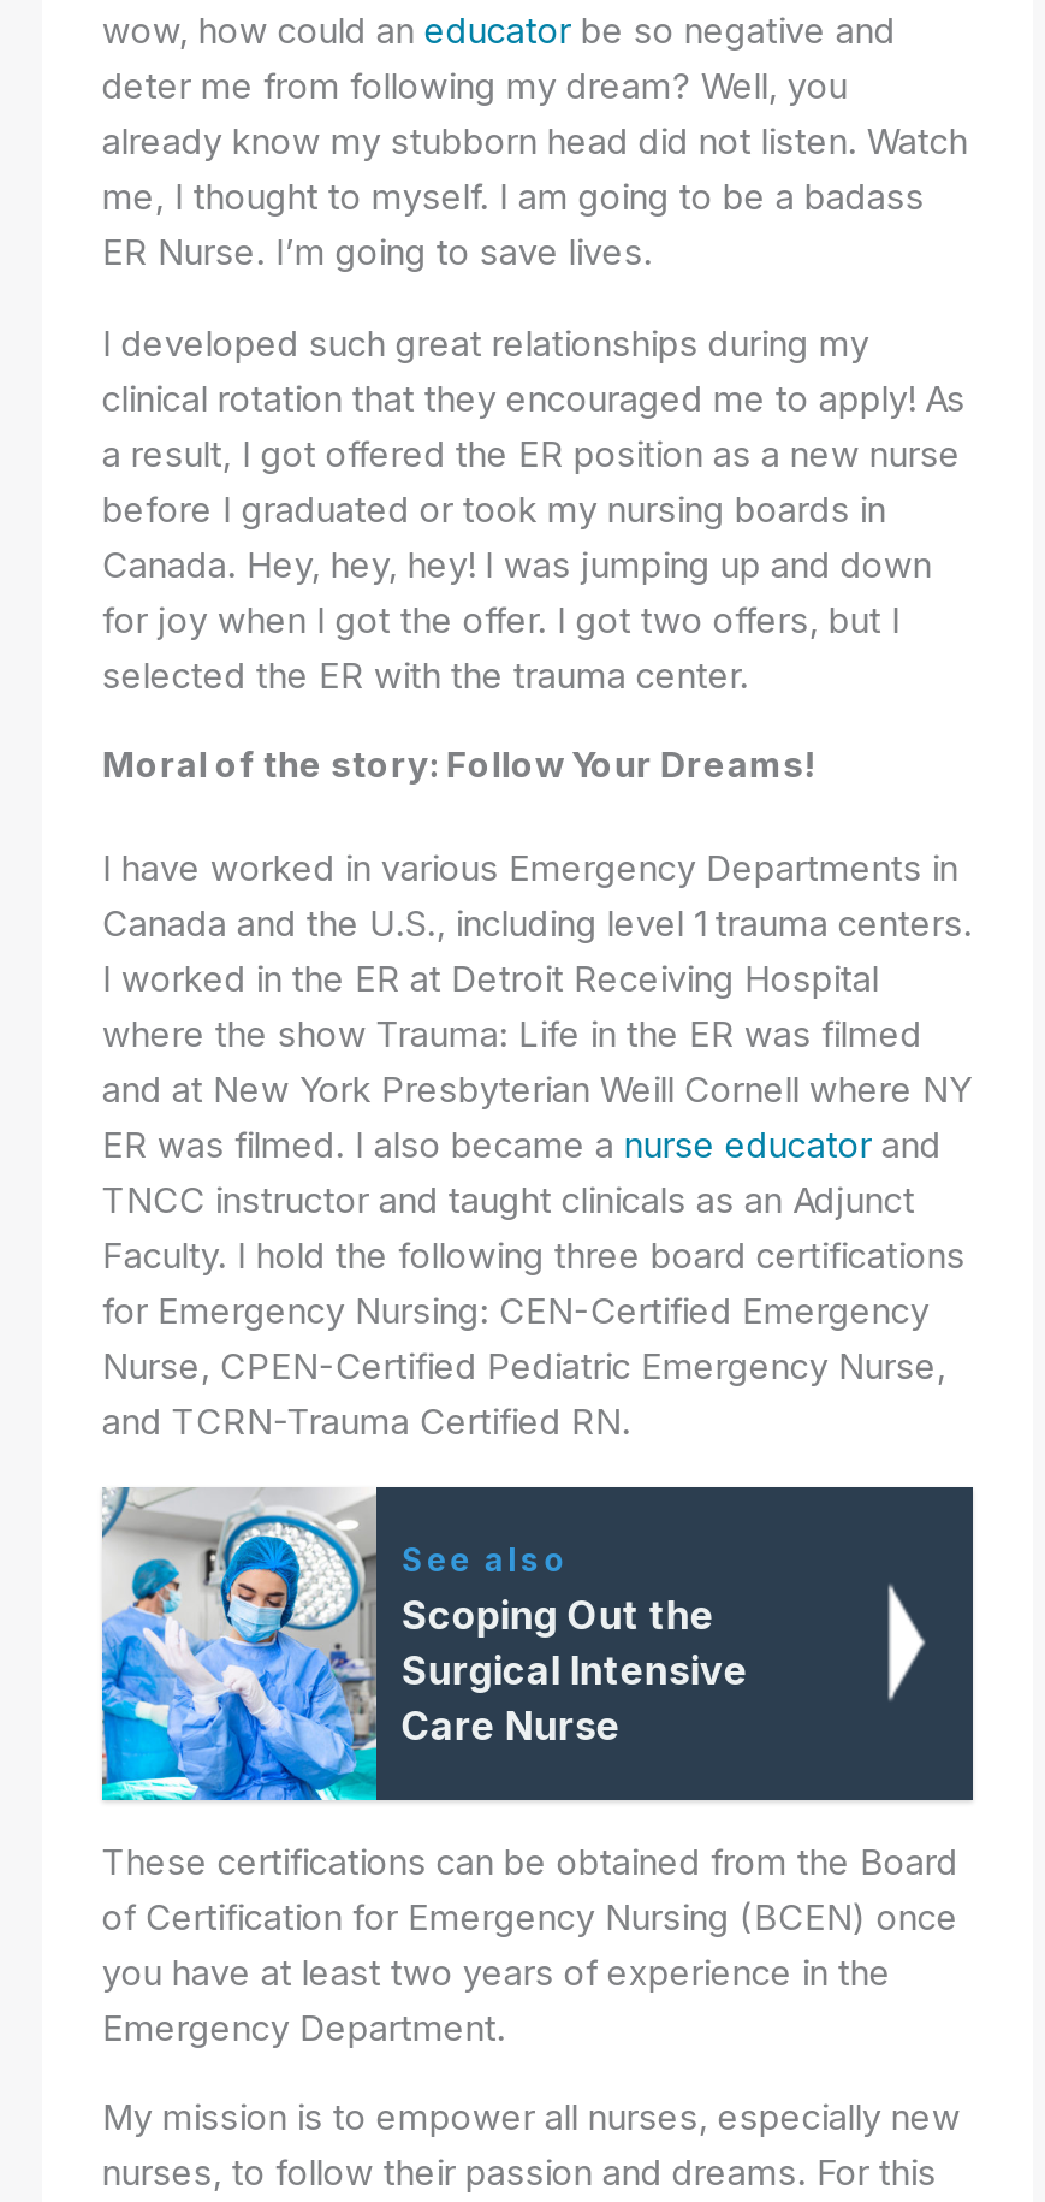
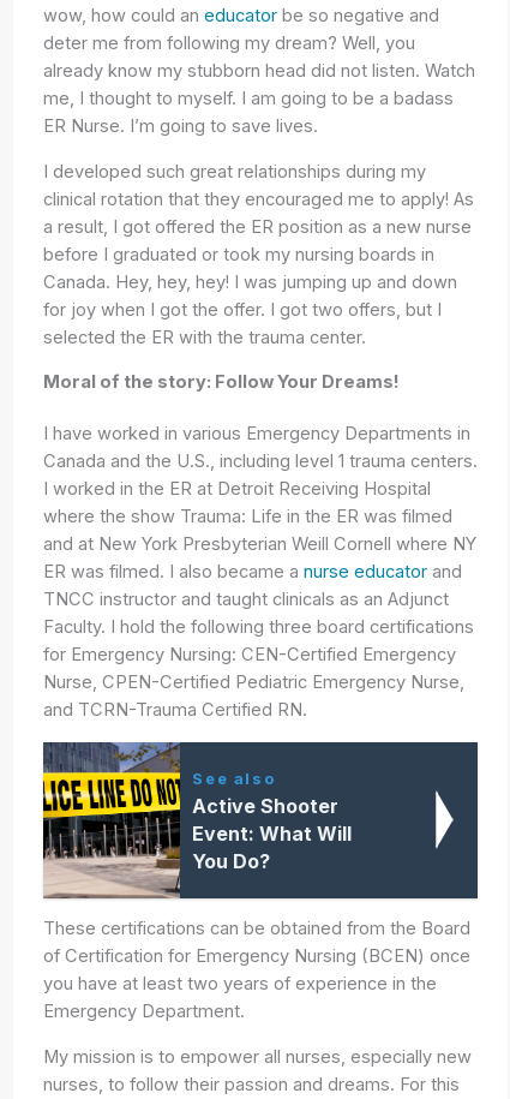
[100,1485,747,1803] [image] | Scoping Out the | Surgical Intensive | Care Nurse -> [42,741,352,900] [image] | Active Shooter | Event: What Will | You Do?

